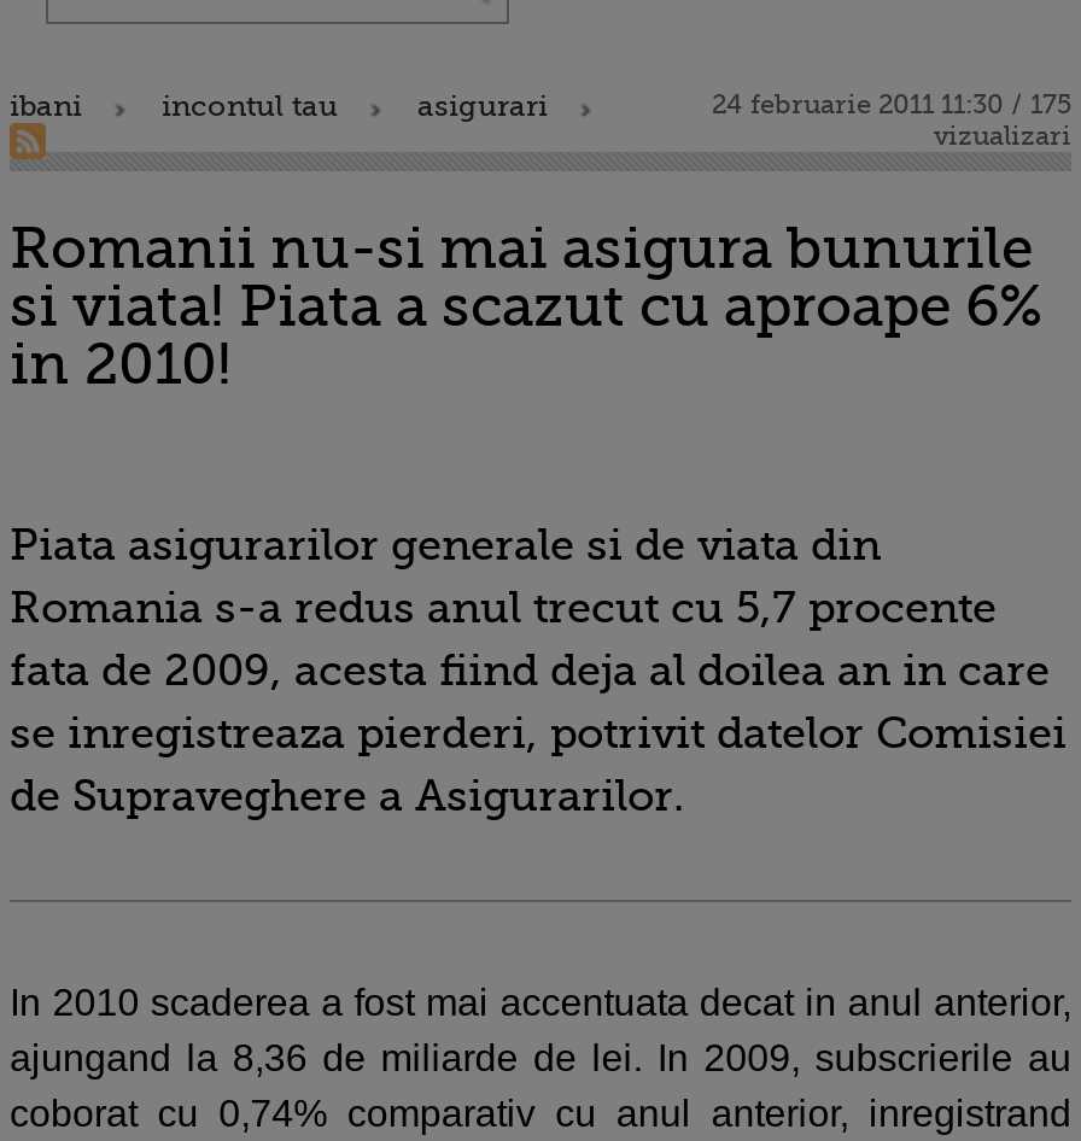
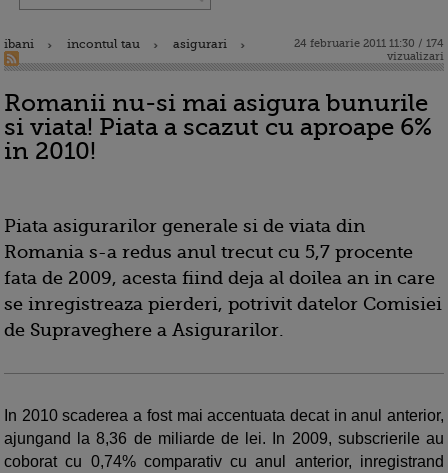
[712,89,1071,121] 24 februarie 2011 11:30 / 175 -> [294,37,444,50] 24 februarie 2011 11:30 / 174

